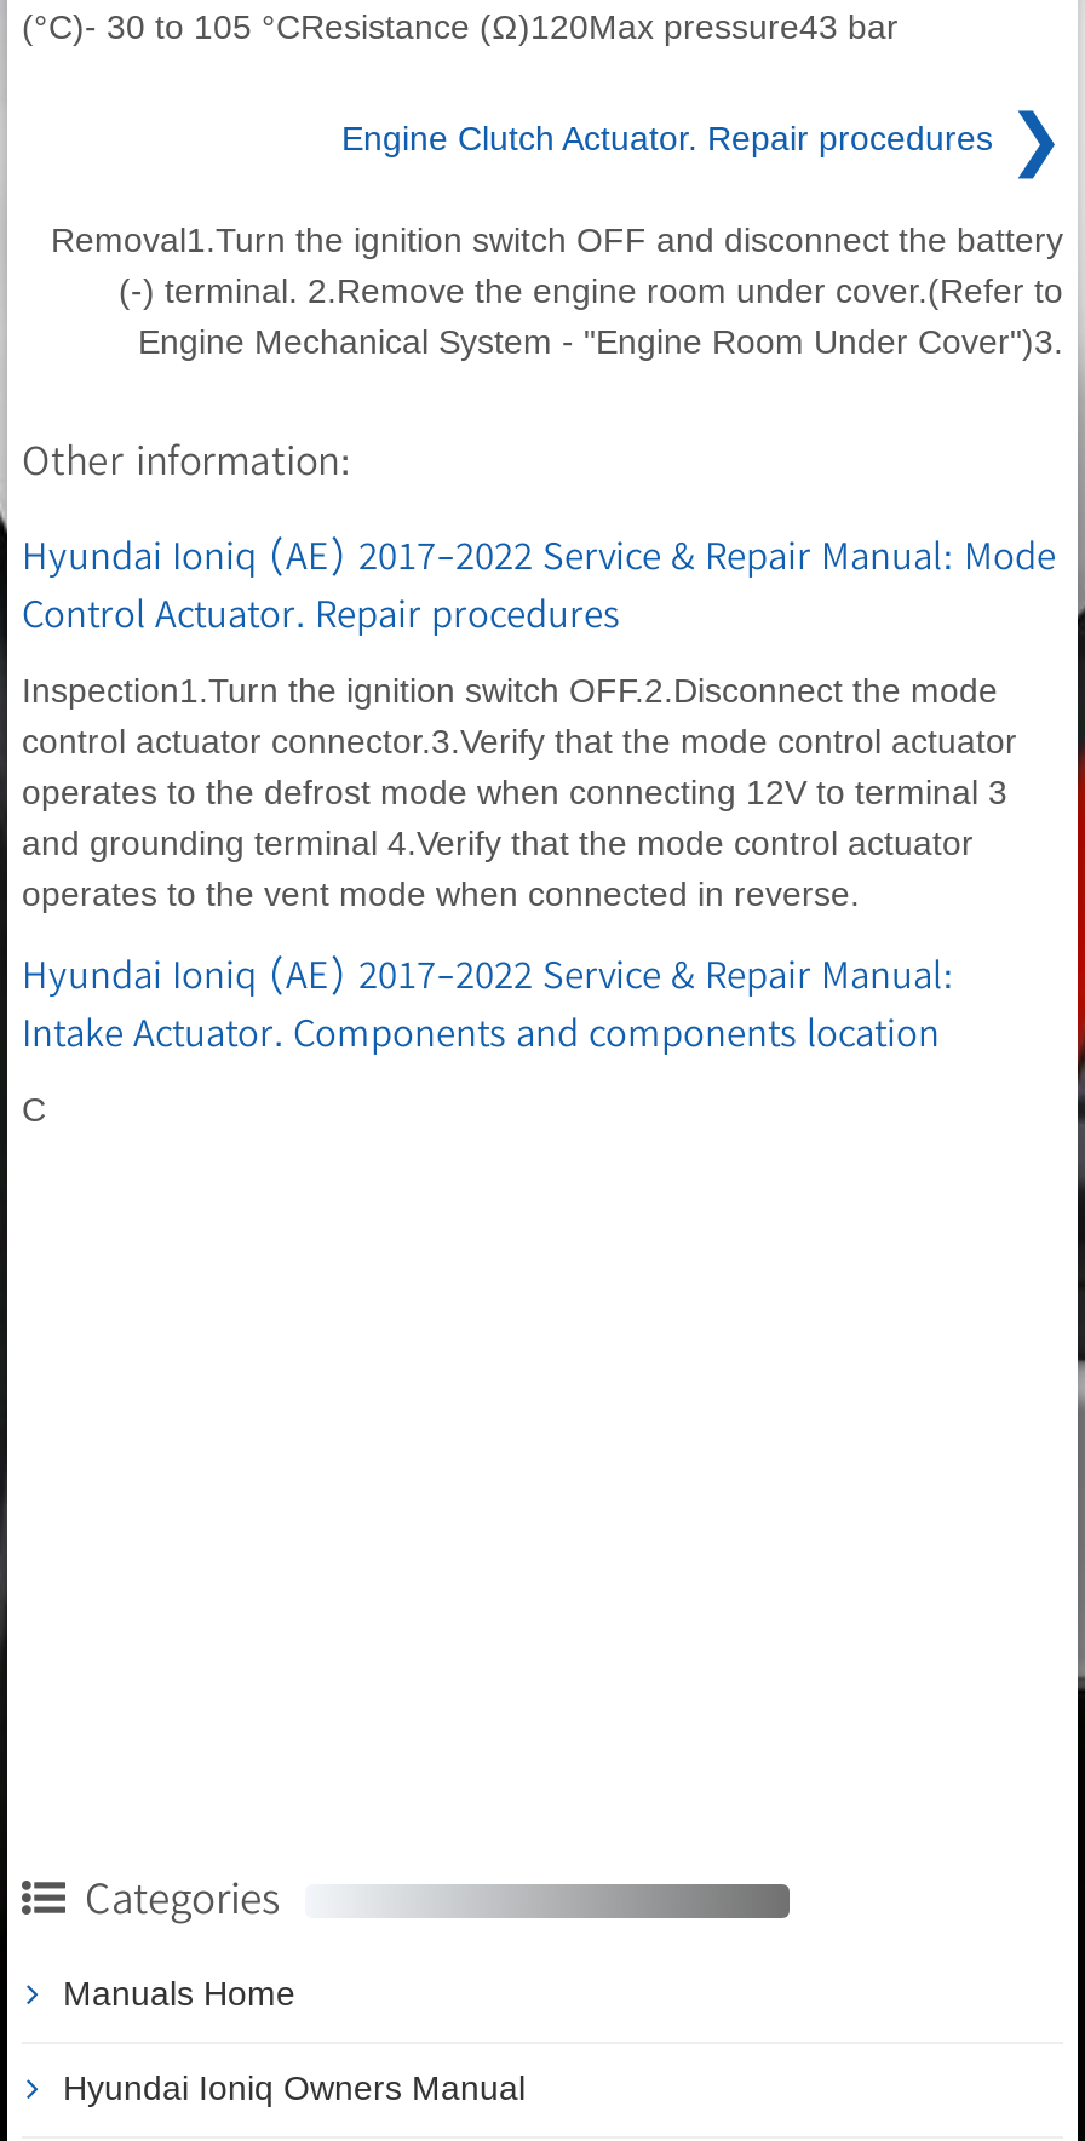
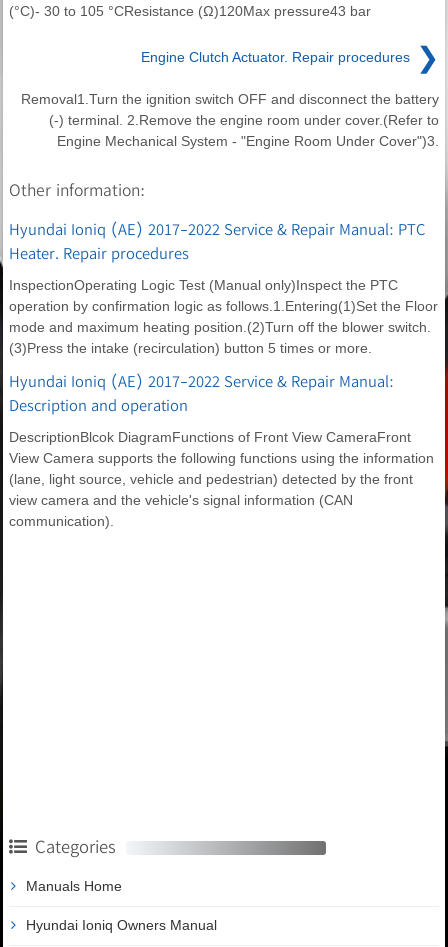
[22,531,1056,637] Hyundai Ioniq (AE) 2017-2022 Service & Repair Manual: Mode | Control Actuator. Repair procedures -> [9,219,425,263] Hyundai Ioniq (AE) 2017-2022 Service & Repair Manual: PTC | Heater. Repair procedures
[22,671,1017,913] Inspection1.Turn the ignition switch OFF.2.Disconnect the mode | control actuator connector.3.Verify that the mode control actuator | operates to the defrost mode when connecting 12V to terminal 3 | and grounding terminal 4.Verify that the mode control actuator | operates to the vent mode when connected in reverse. -> [9,277,438,356] InspectionOperating Logic Test (Manual only)Inspect the PTC | operation by confirmation logic as follows.1.Entering(1)Set the Floor | mode and maximum heating position.(2)Turn off the blower switch. | (3)Press the intake (recirculation) button 5 times or more.
moved [22,950,954,998] -> [9,371,394,391]: Hyundai Ioniq (AE) 2017-2022 Service & Repair Manual:
[22,1008,940,1056] Intake Actuator. Components and components location -> [9,395,188,415] Description and operation
[22,1090,46,1129] C -> [9,429,434,529] DescriptionBlcok DiagramFunctions of Front View CameraFront | View Camera supports the following functions using the information | (lane, light source, vehicle and pedestrian) detected by the front | view camera and the vehicle's signal information (CAN | communication).

